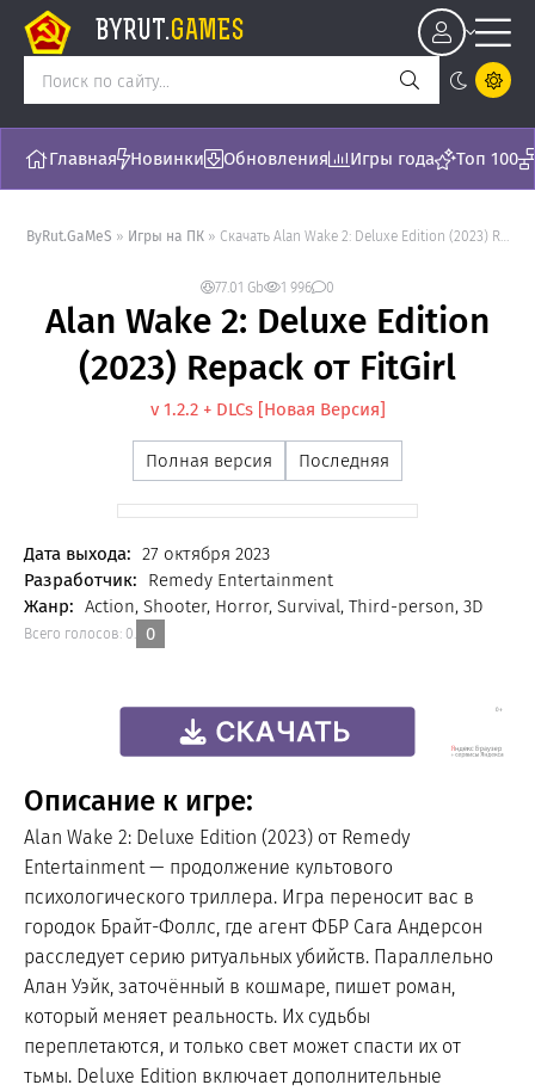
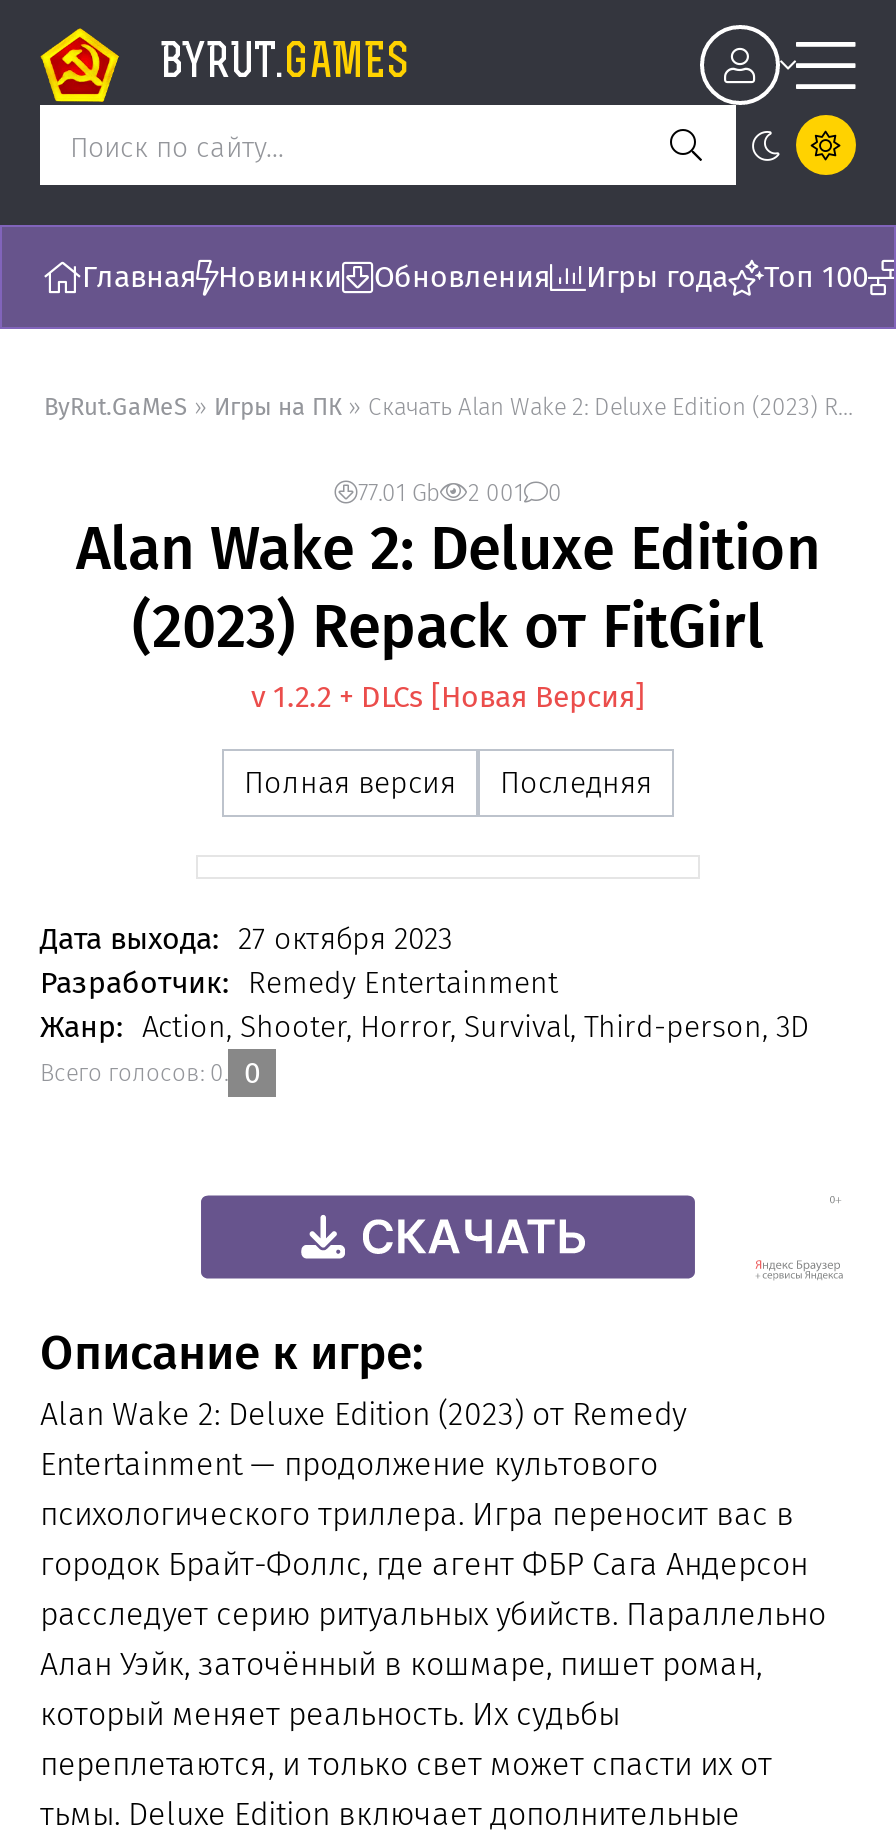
[215,279,334,296] 77.01 Gb 1 996 0 -> [358,479,562,507] 77.01 Gb 2 001 0

